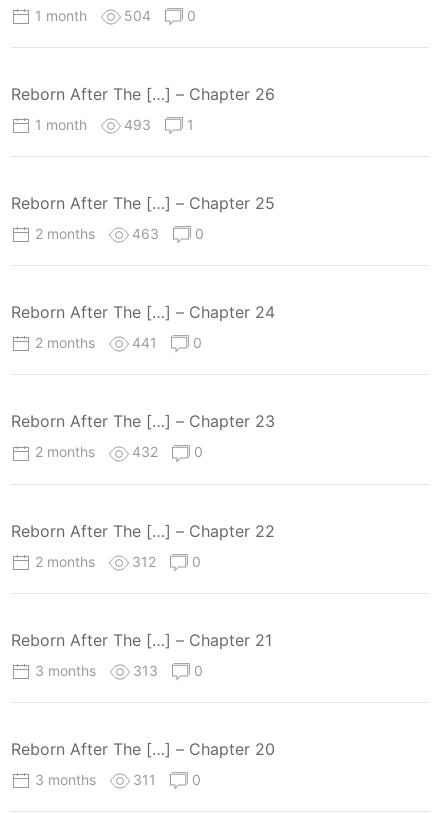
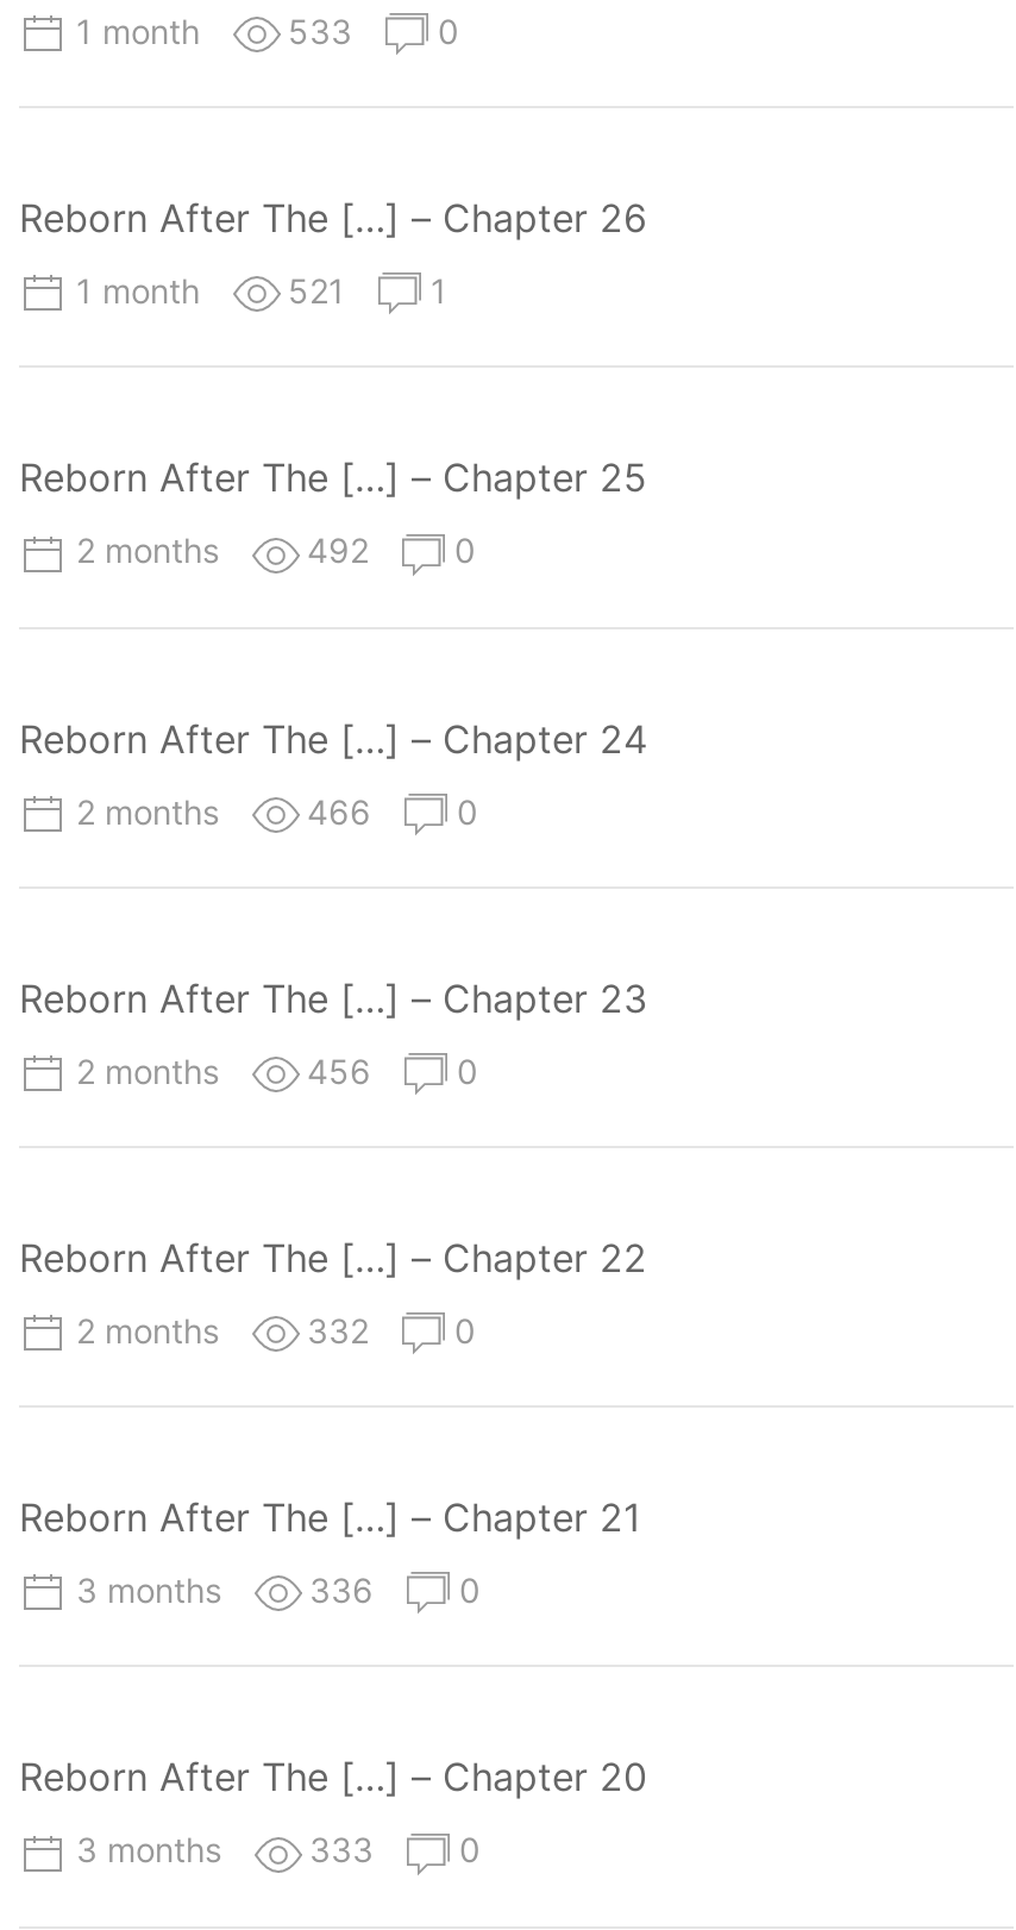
[124,7,151,24] 504 -> [288,11,352,52] 533
[35,116,194,133] 1 month 493 1 -> [76,271,447,312] 1 month 521 1
[35,225,204,242] 2 months 463 0 -> [76,531,476,571] 2 months 492 0
[132,334,157,351] 441 -> [307,791,371,831] 466
[132,443,158,460] 432 -> [307,1051,371,1091] 456
[132,553,156,570] 312 -> [307,1311,369,1351] 332
[133,662,158,679] 313 -> [309,1570,374,1611] 336
[35,771,201,788] 3 months 311 0 -> [76,1830,481,1871] 3 months 333 0

